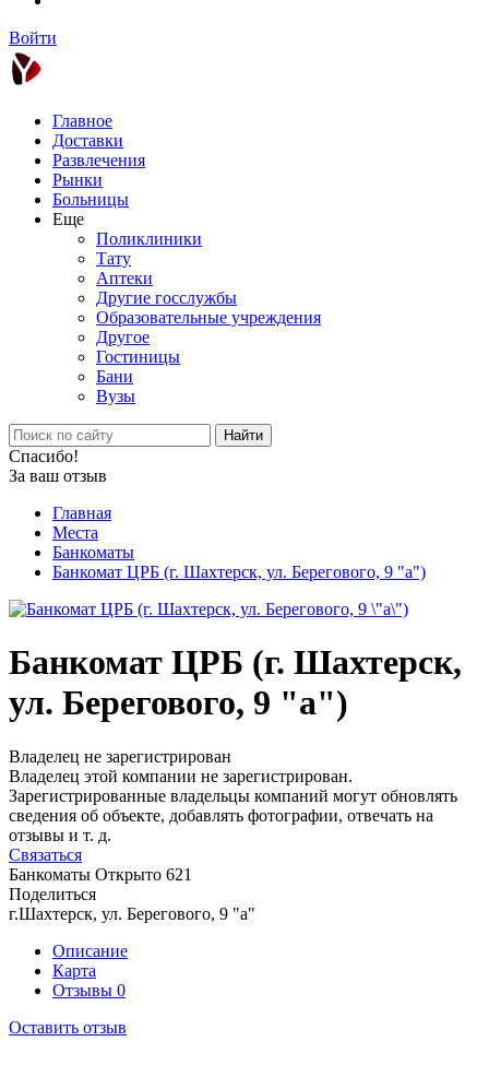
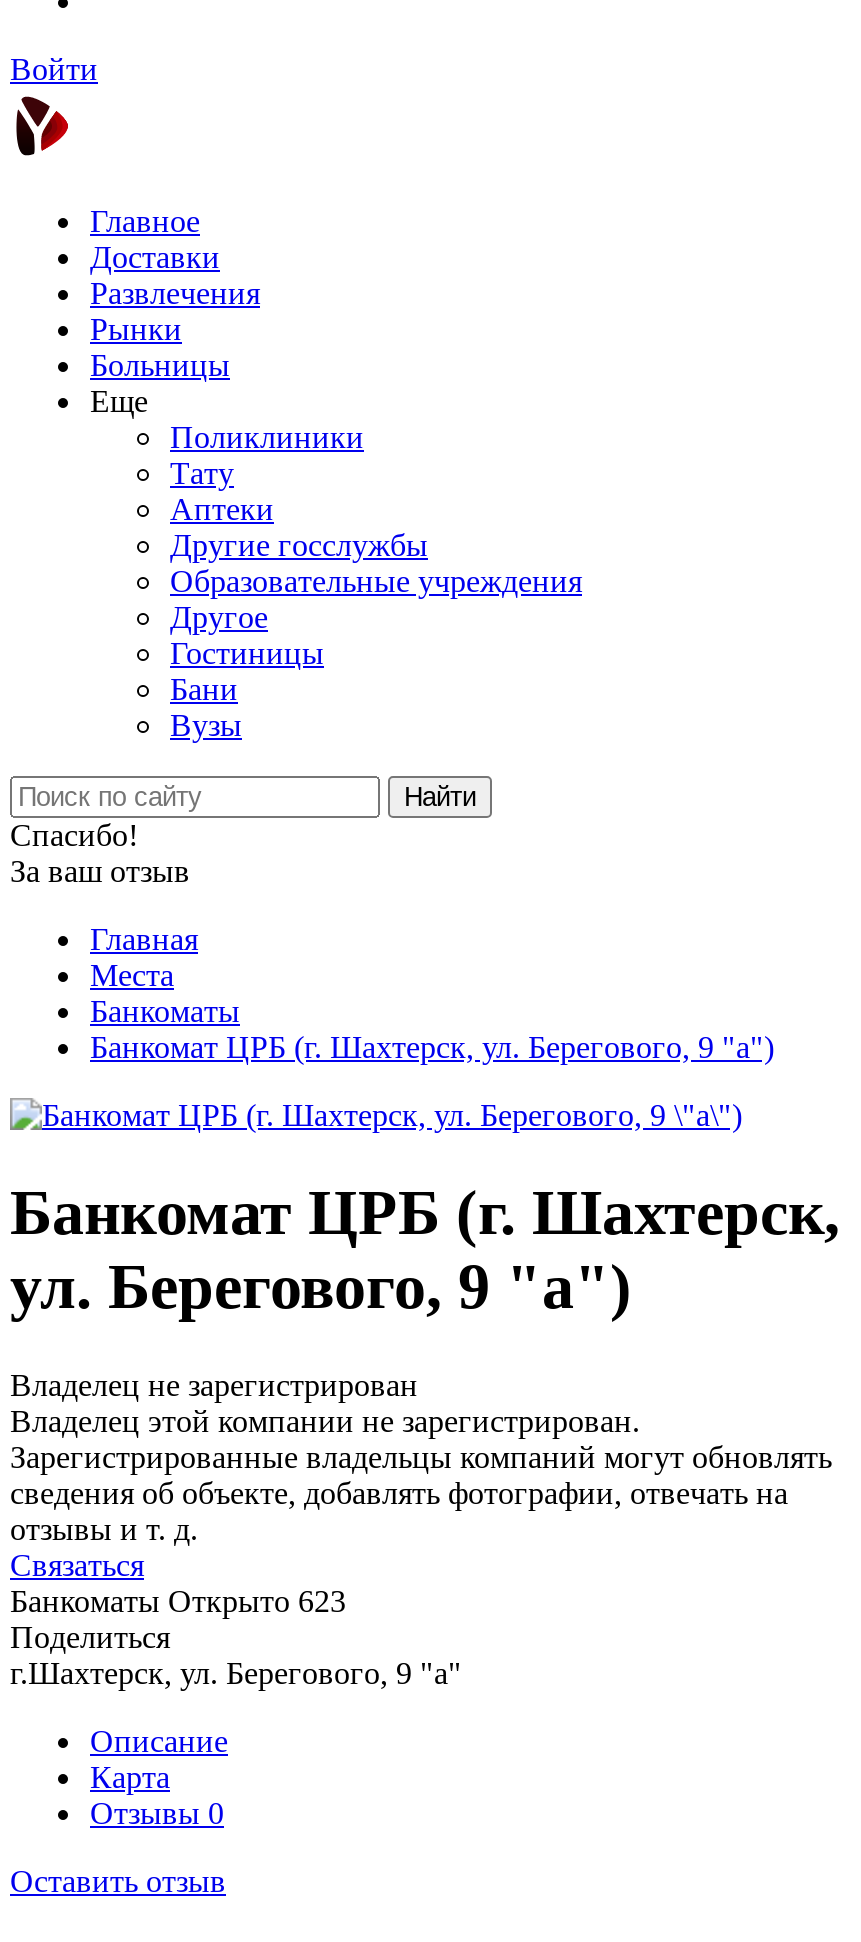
[9,865,192,884] Банкоматы Открыто 621 -> [10,1584,346,1618] Банкоматы Открыто 623

